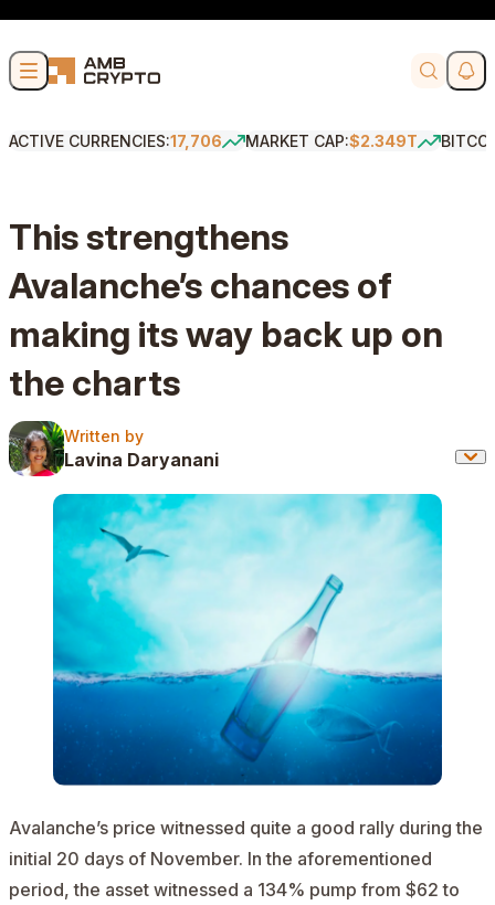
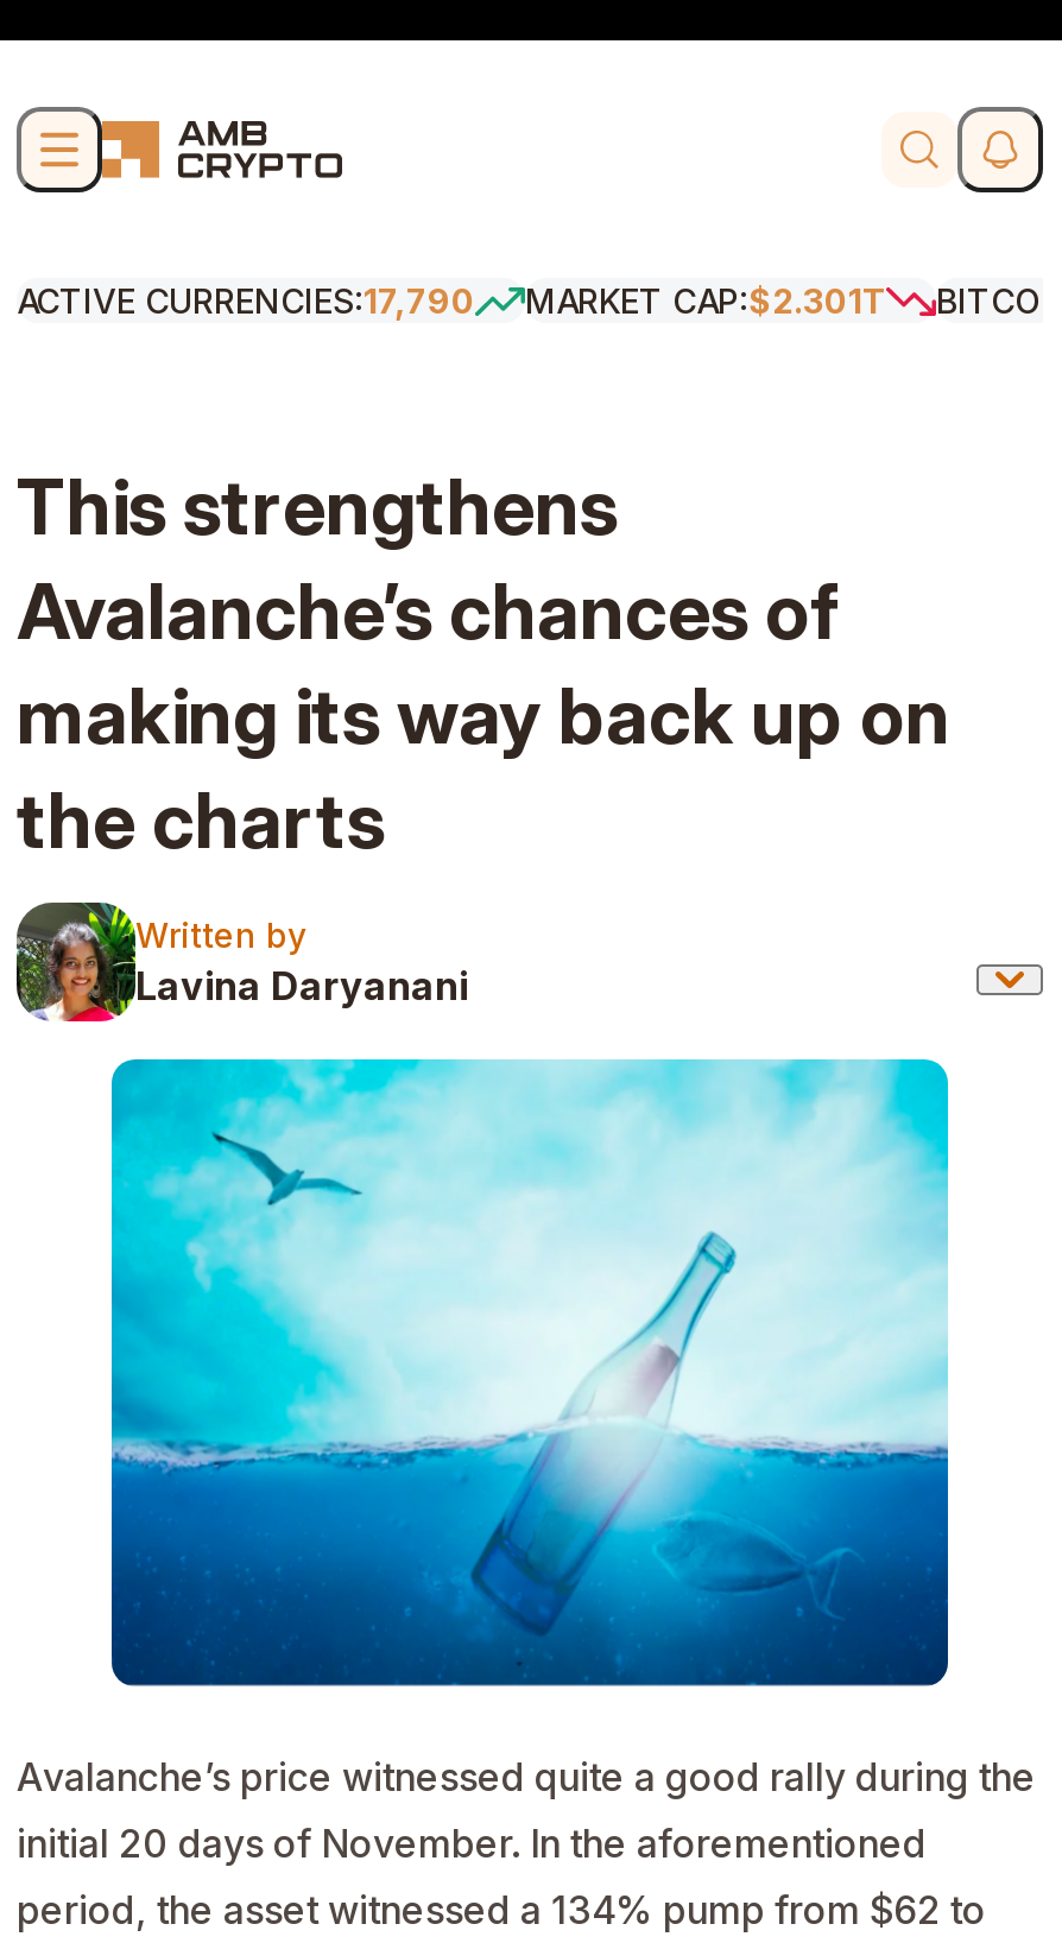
[9,131,222,150] ACTIVE CURRENCIES:17,706 -> [17,280,475,321] ACTIVE CURRENCIES:17,790
[245,131,418,150] MARKET CAP:$2.349T -> [525,280,886,321] MARKET CAP:$2.301T

